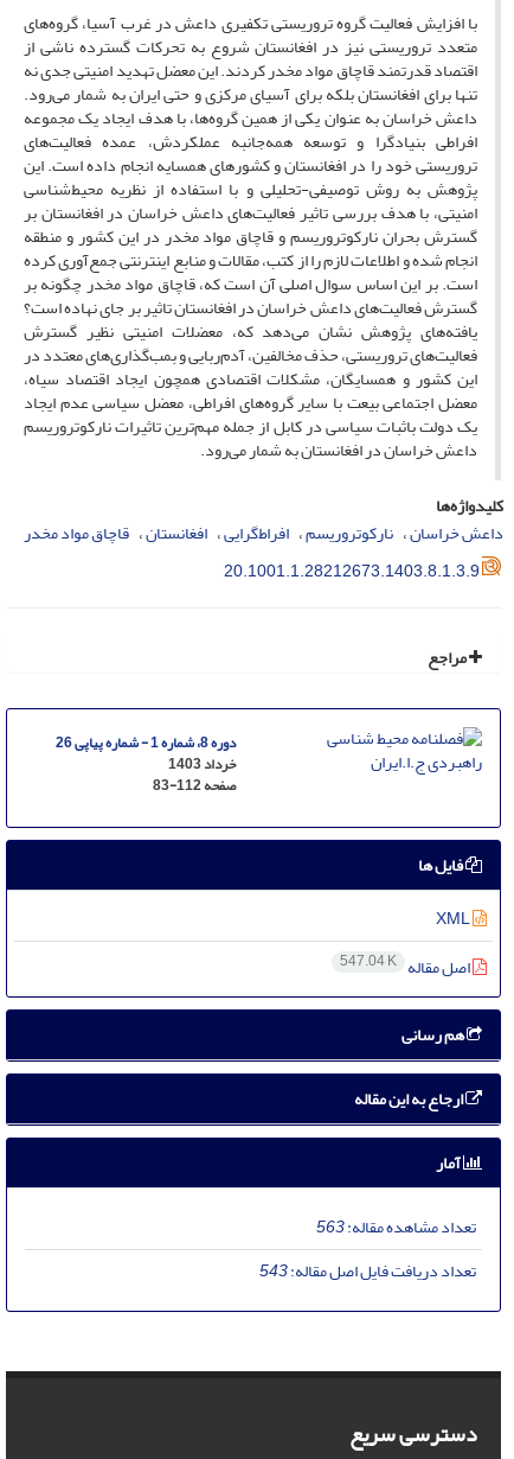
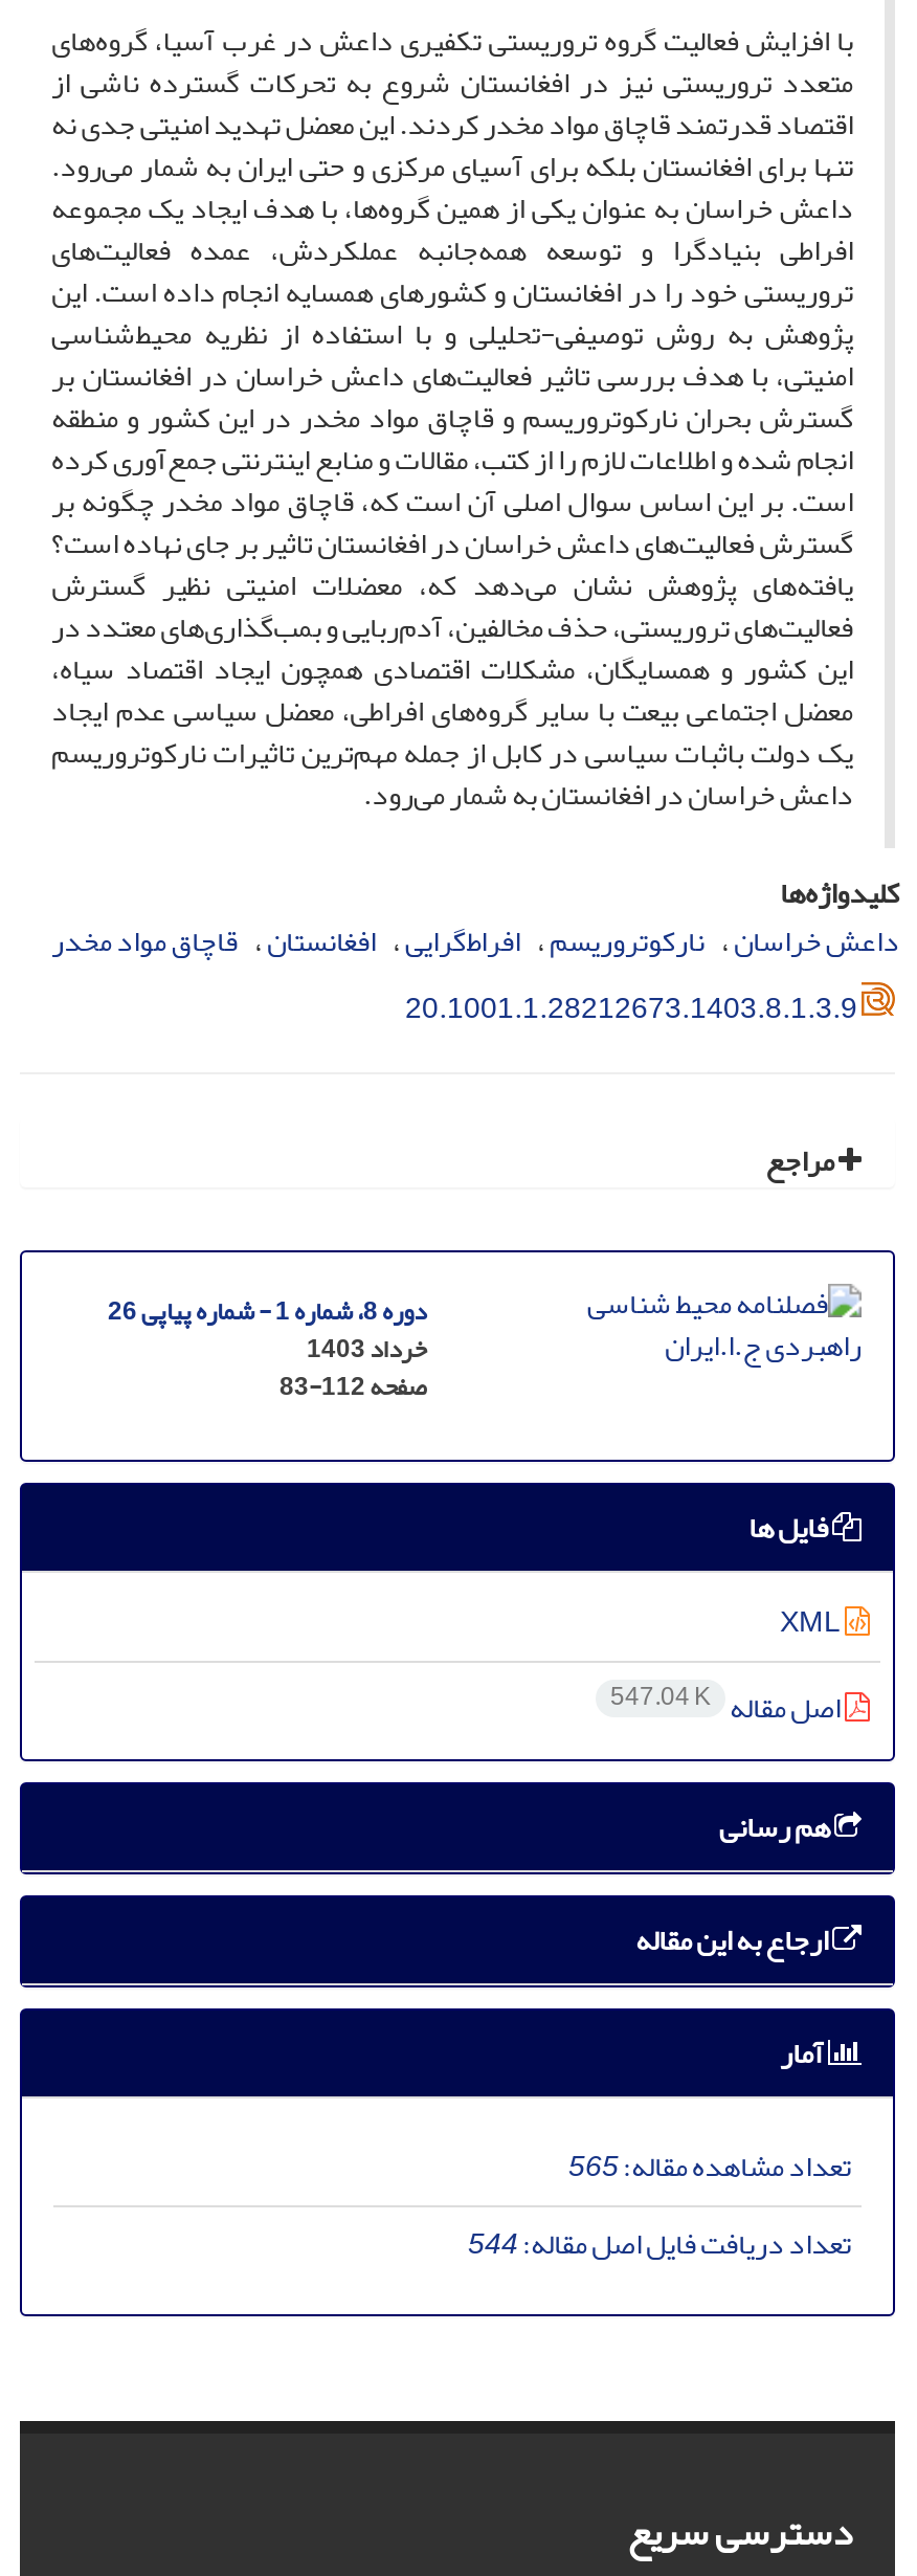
[316,1211,476,1243] تعداد مشاهده مقاله:563 -> [568,2138,851,2194] تعداد مشاهده مقاله:565
[259,1255,476,1287] تعداد دریافت فایل اصل مقاله:543 -> [468,2215,851,2272] تعداد دریافت فایل اصل مقاله:544

